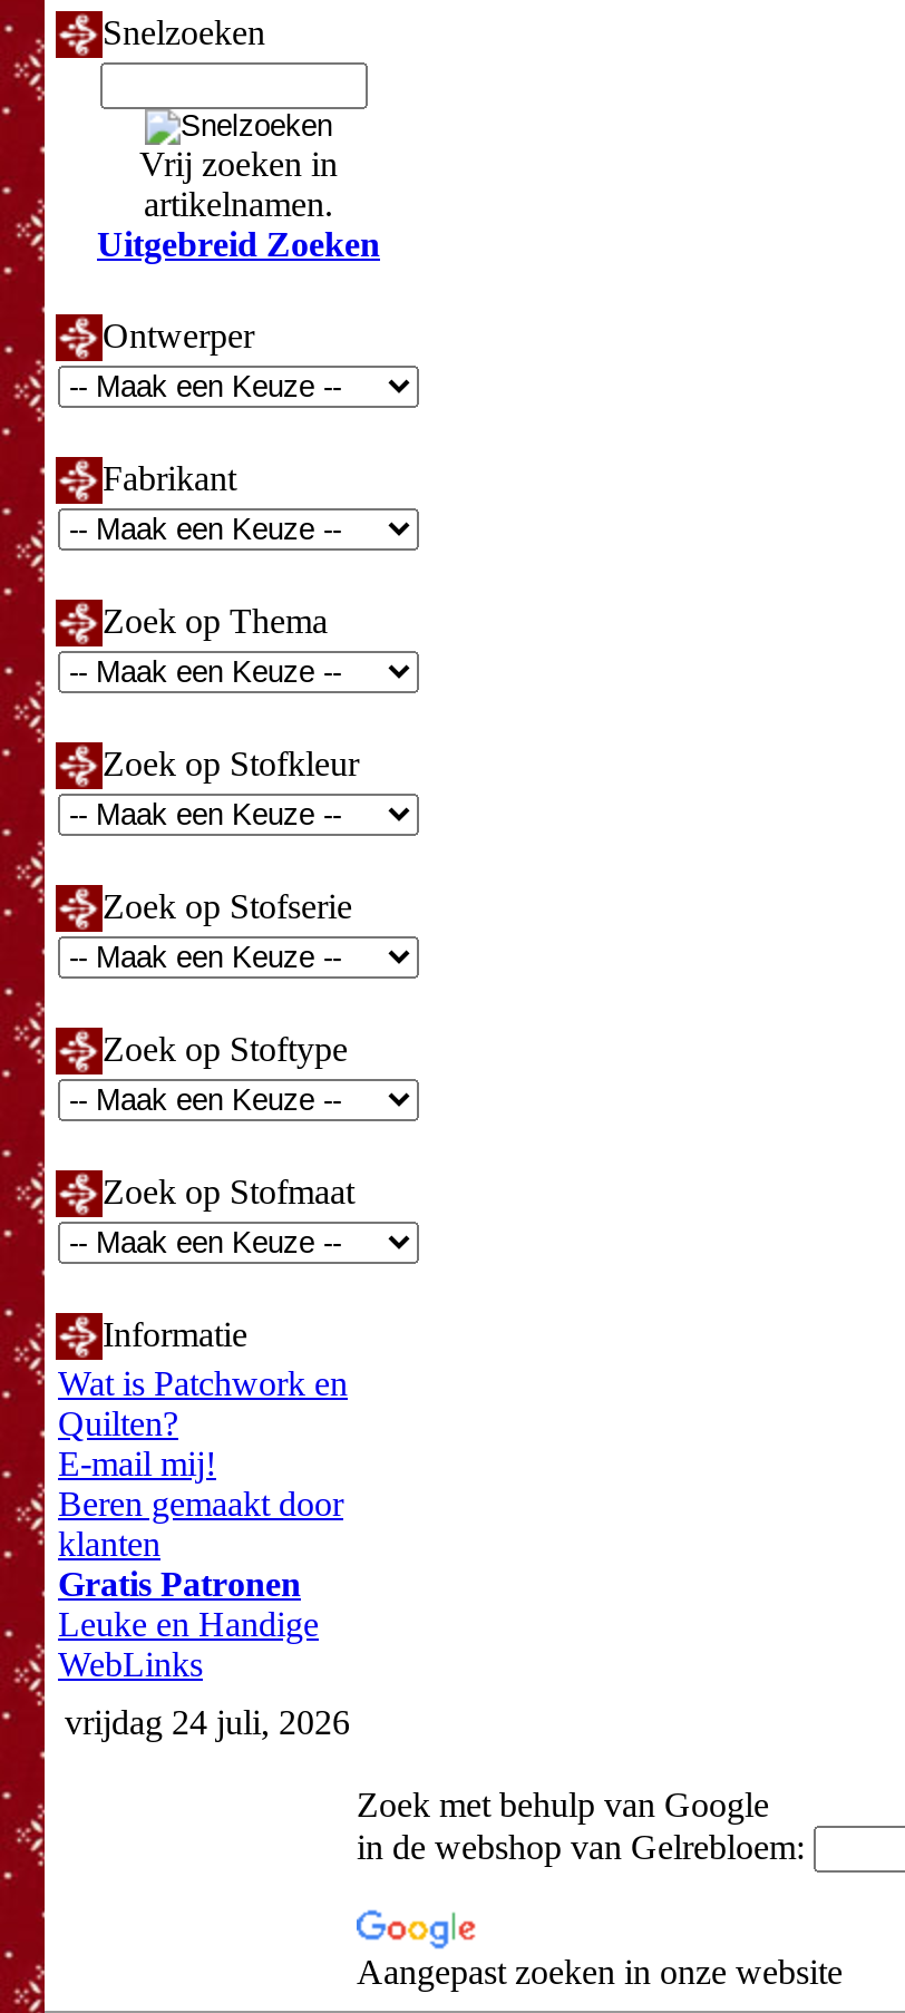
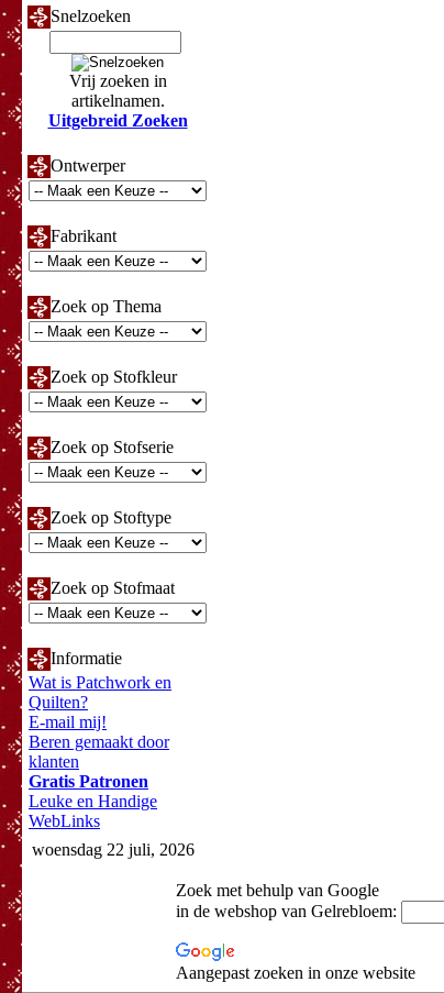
[47,1703,368,1741] vrijdag 24 juli, 2026 -> [23,840,203,859] woensdag 22 juli, 2026

